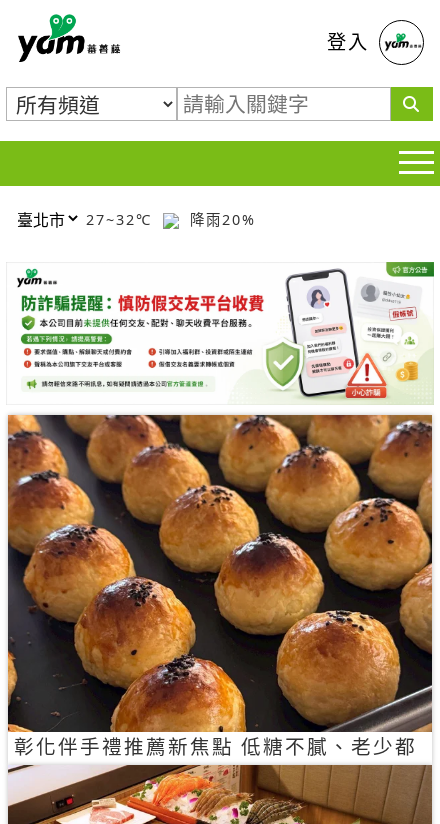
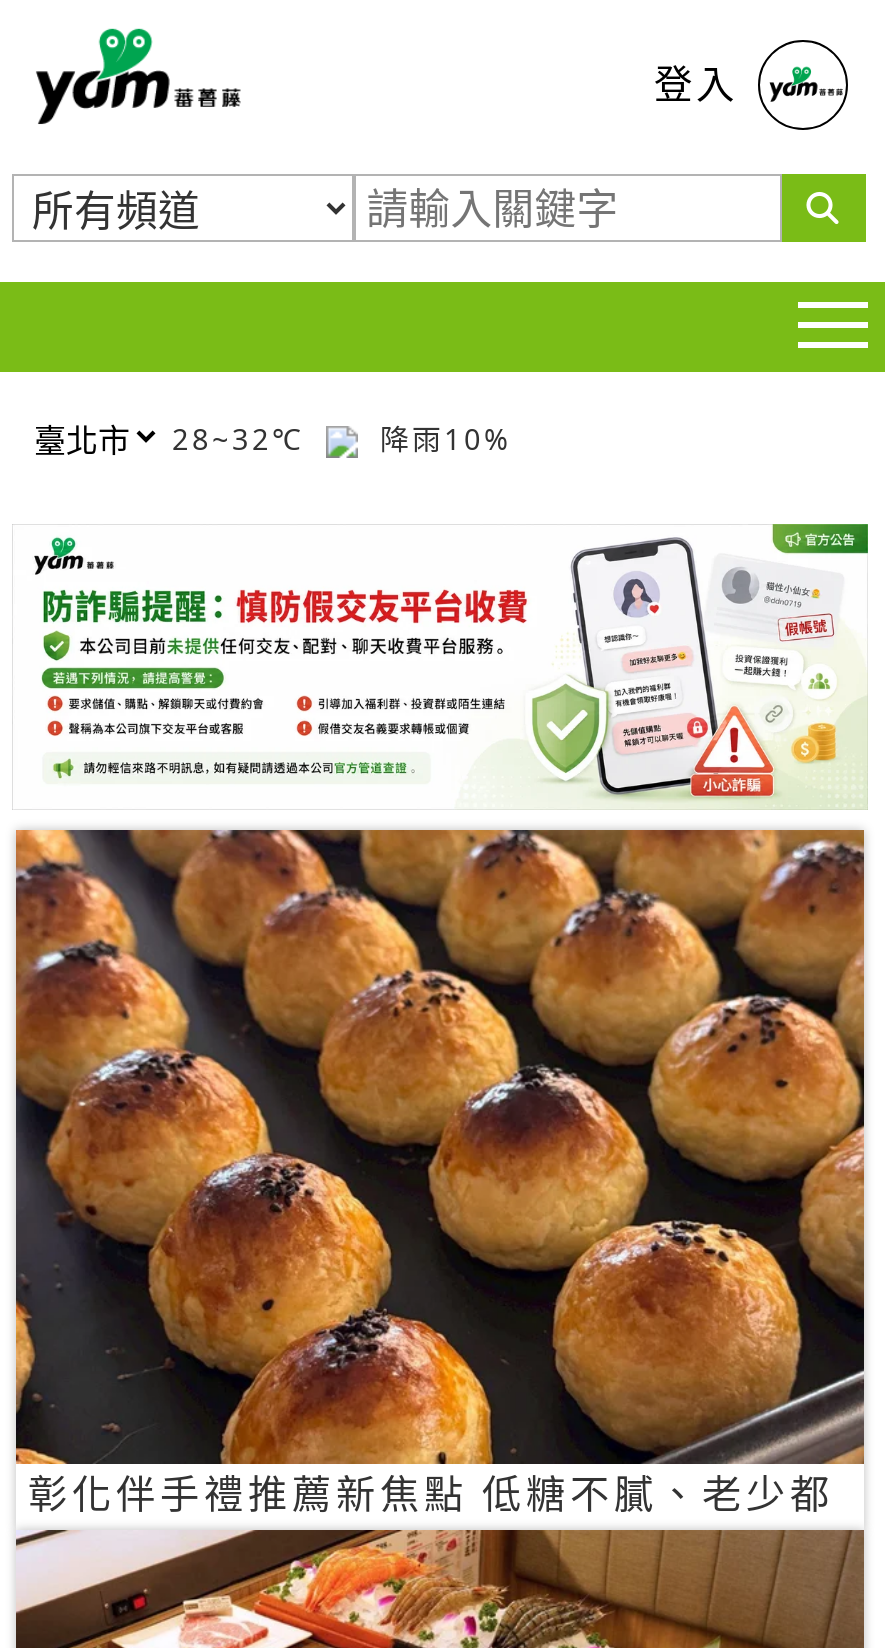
[86,209,158,228] 27~32℃ -> [172,419,316,457] 28~32℃
[184,209,256,228] 降雨20% -> [368,419,512,457] 降雨10%

